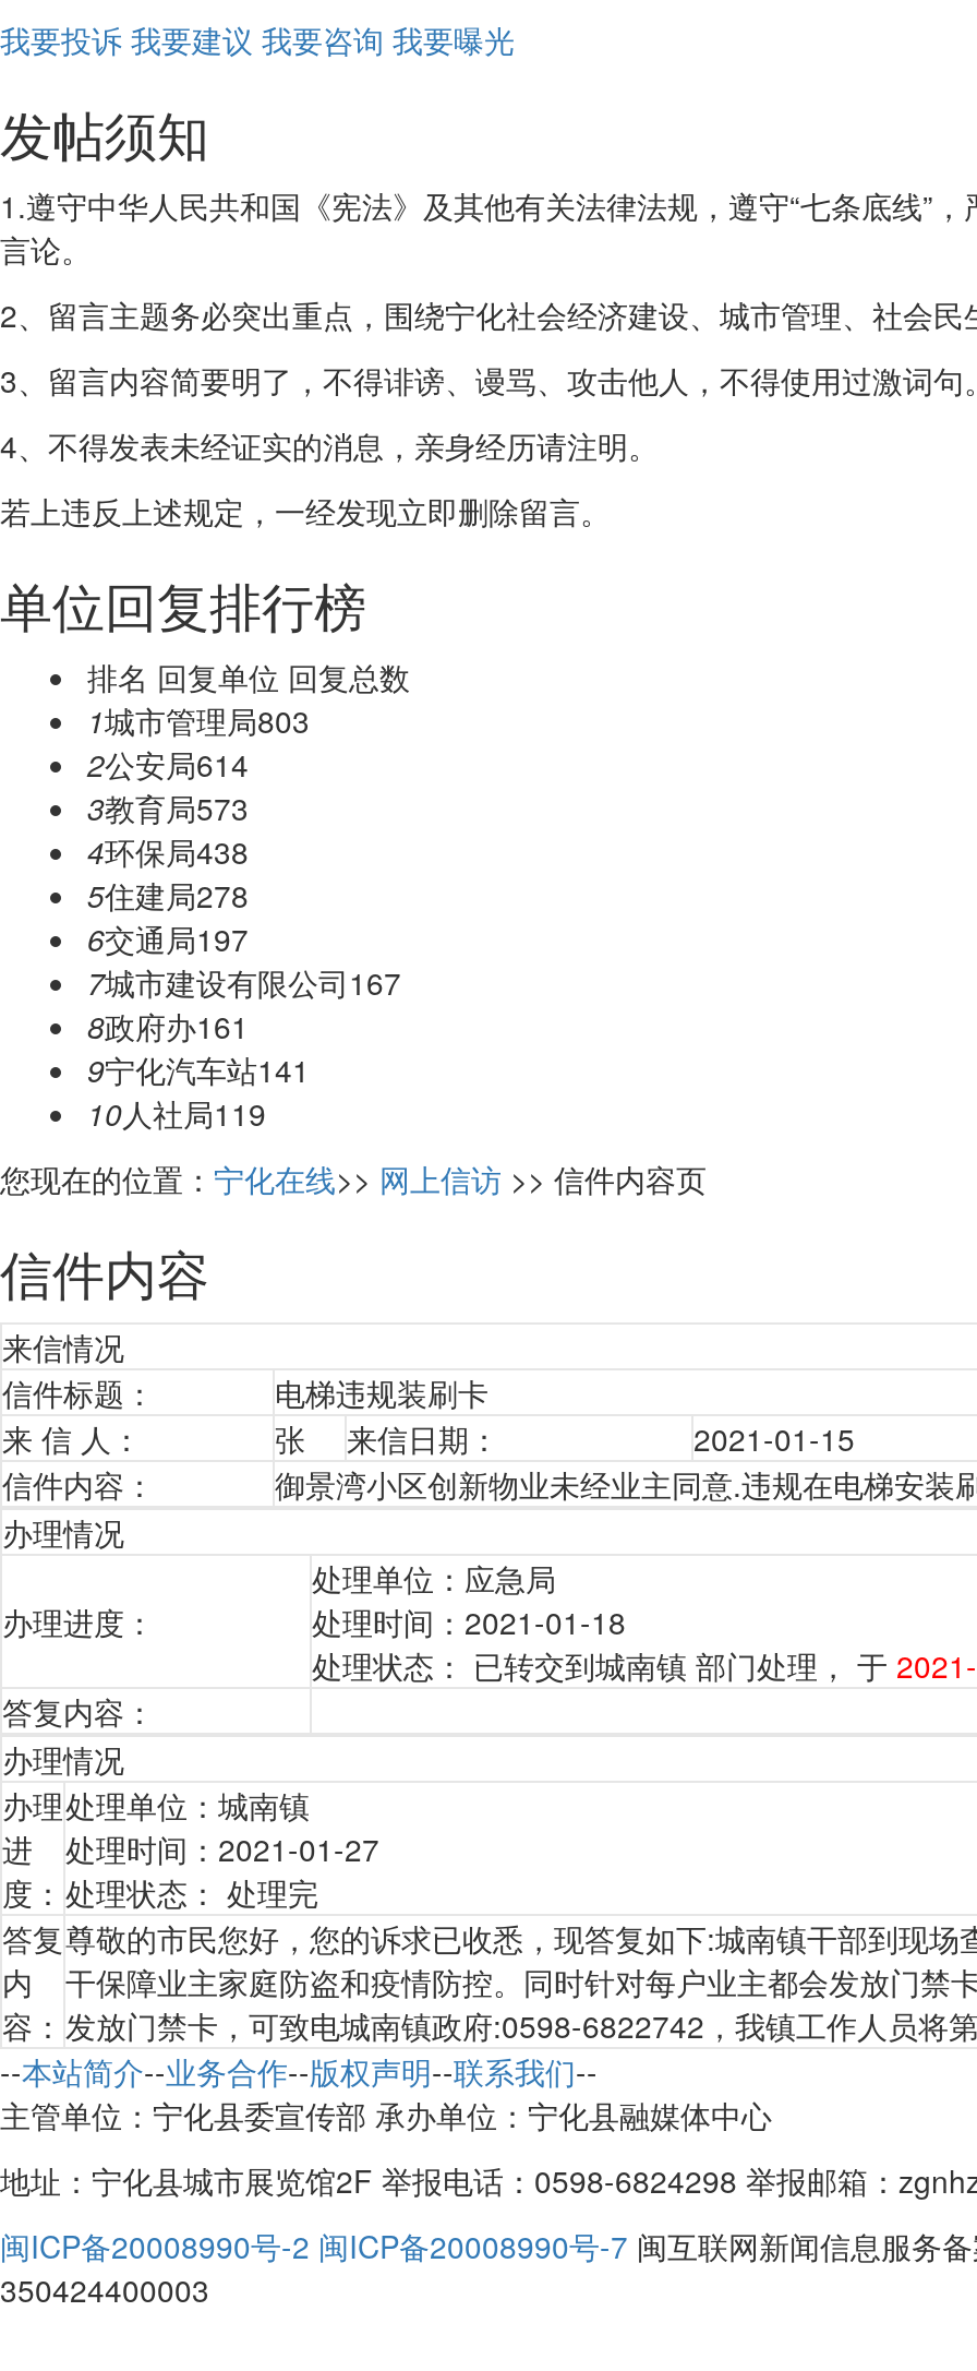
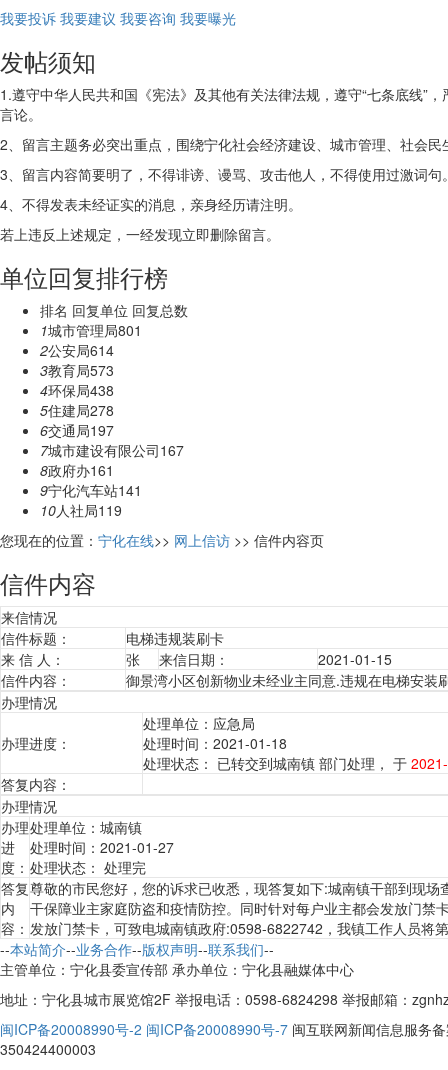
[87,698,310,742] 1城市管理局803 -> [40,320,142,340] 1城市管理局801

